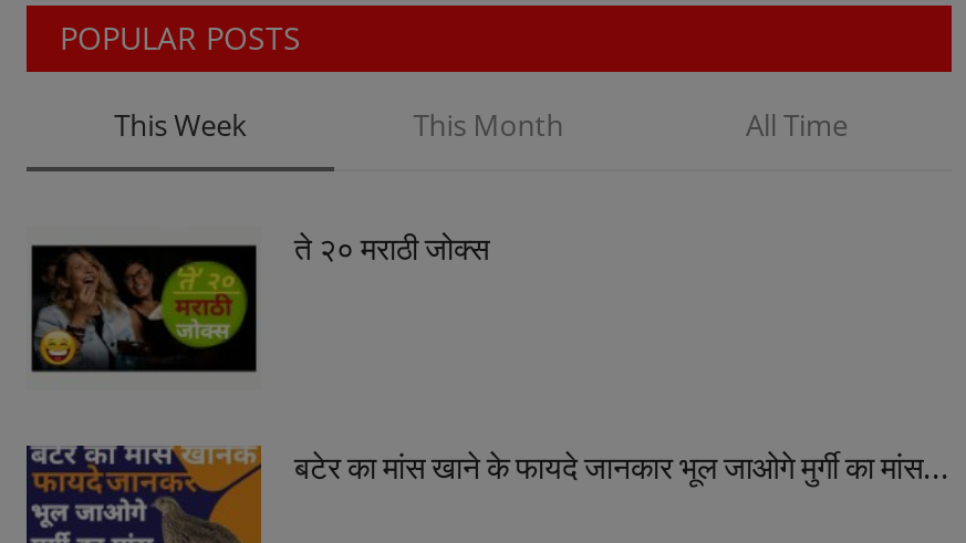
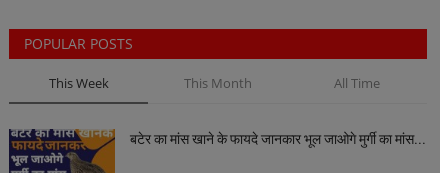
[27,227,489,390] [image] | ते २० मराठी जोक्स -> none

